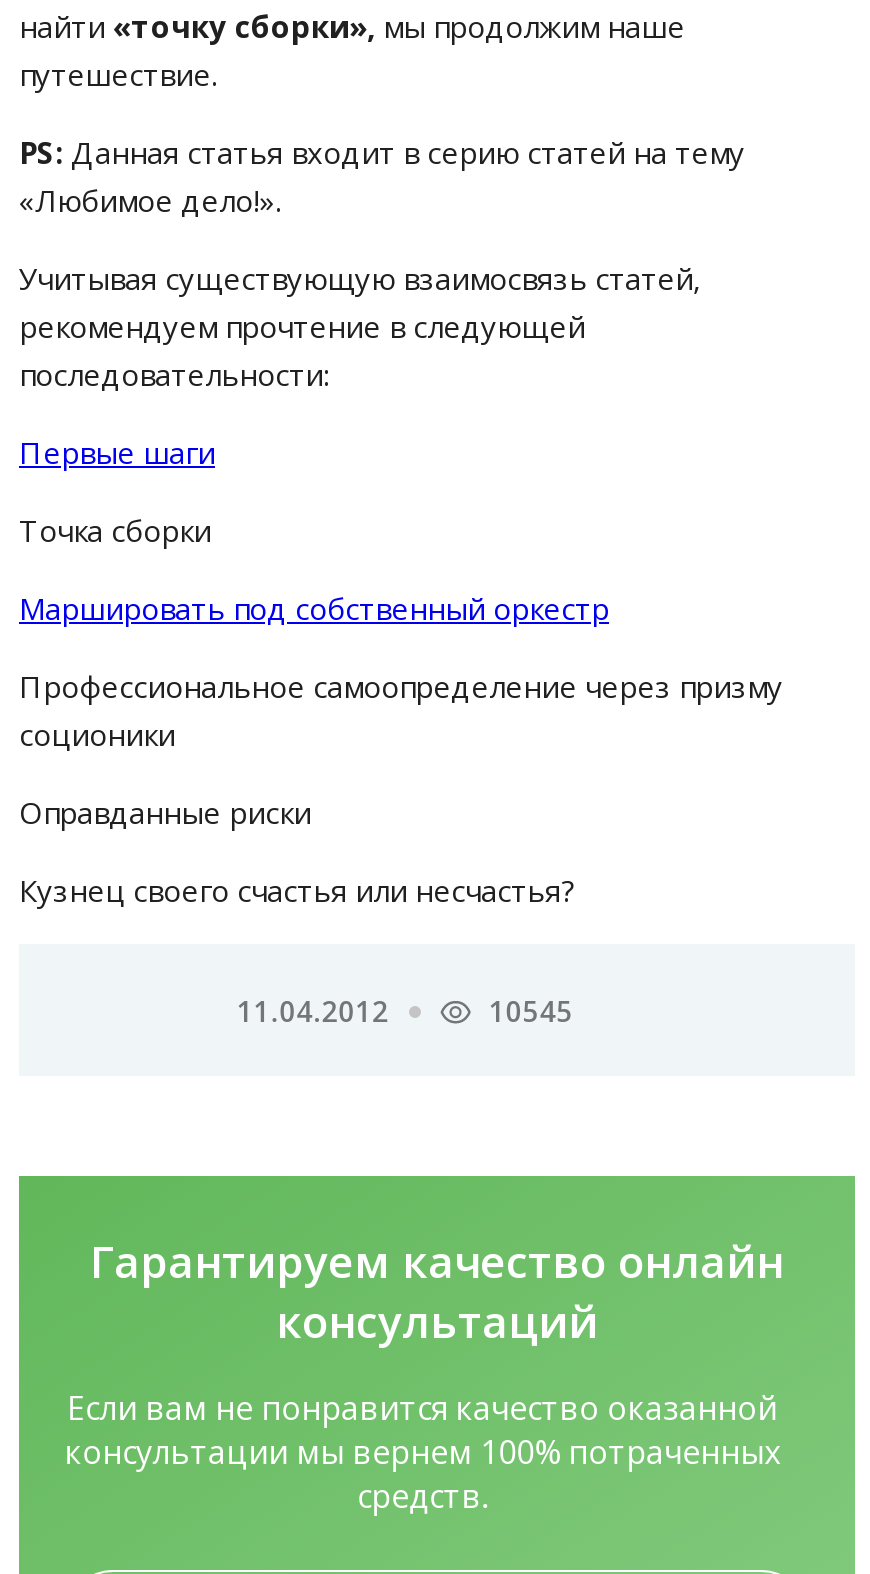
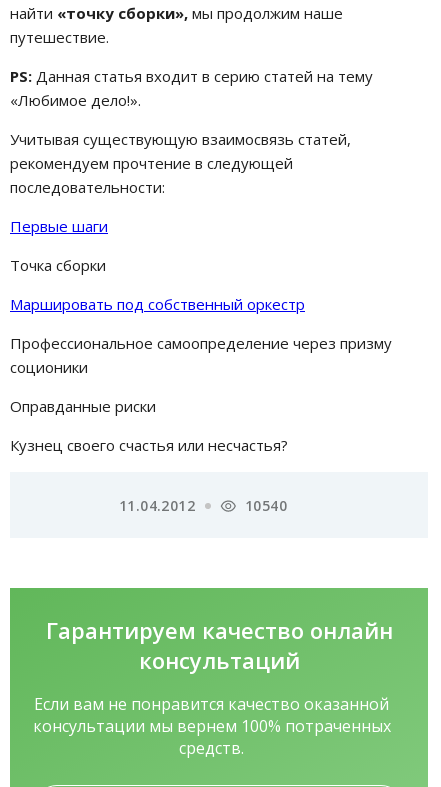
[489,992,573,1030] 10545 -> [245,496,287,515] 10540

